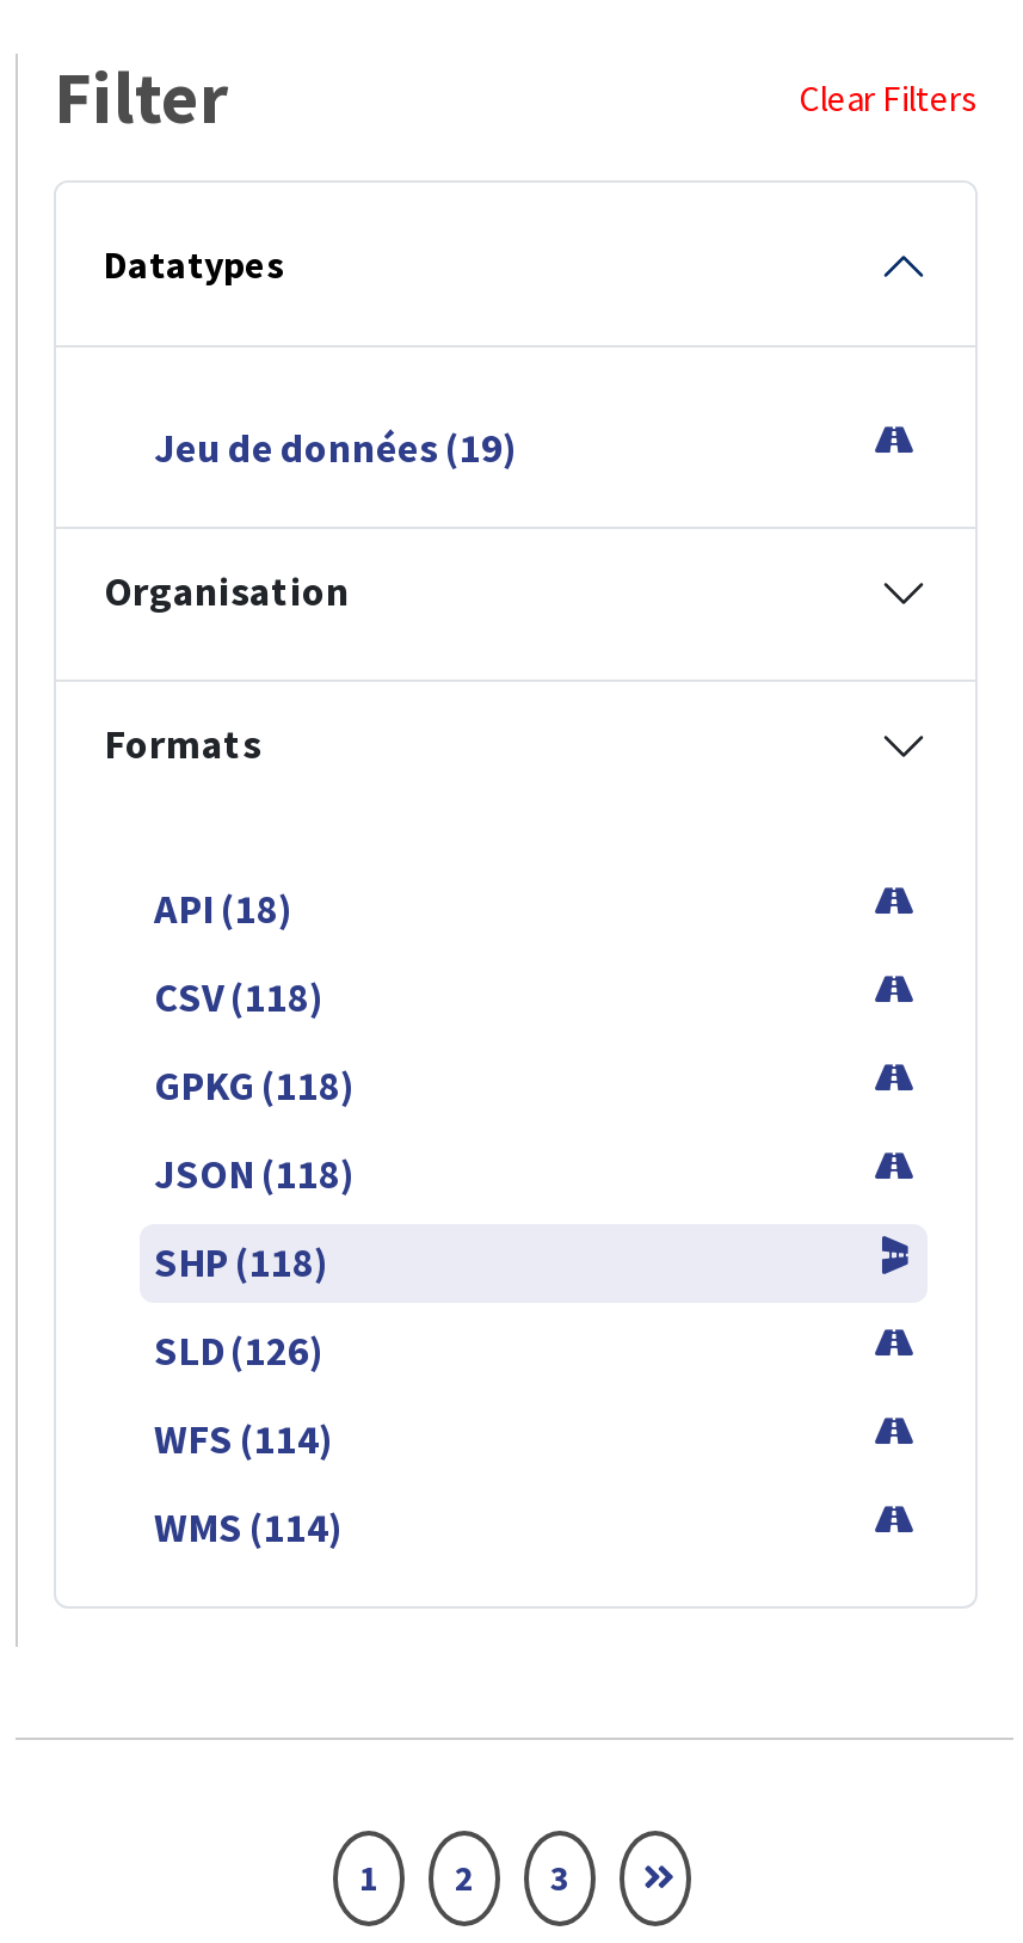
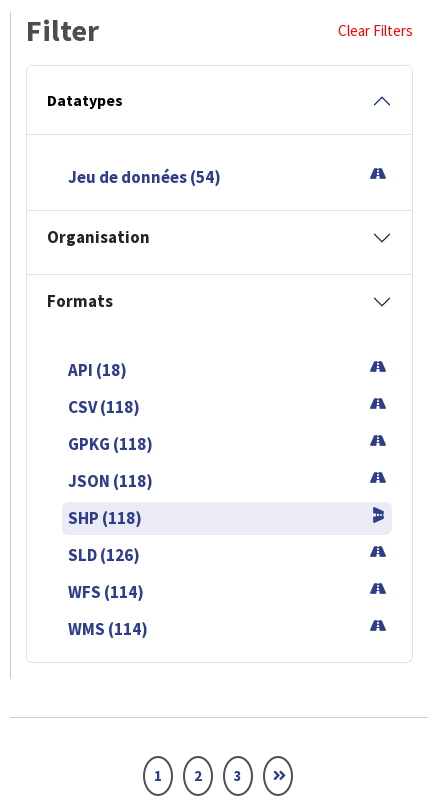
[154,422,519,475] Jeu de données (19) -> [68,166,221,188] Jeu de données (54)

